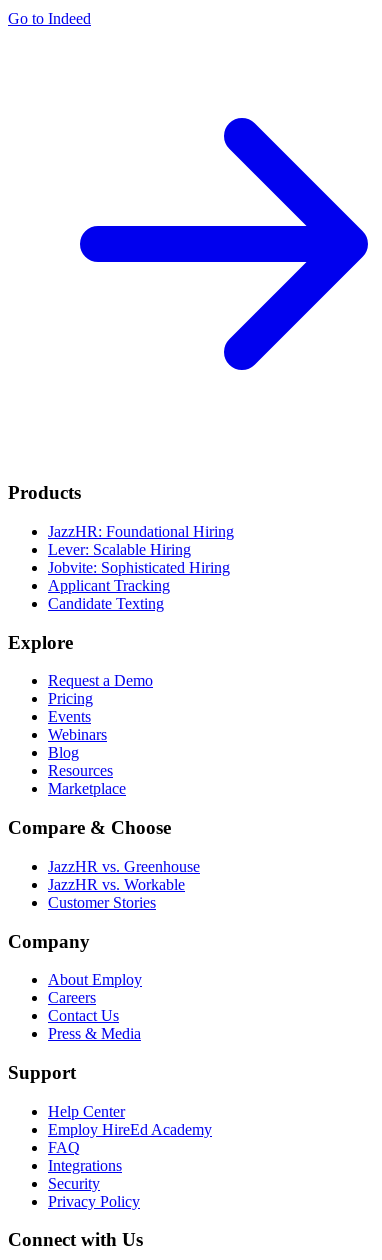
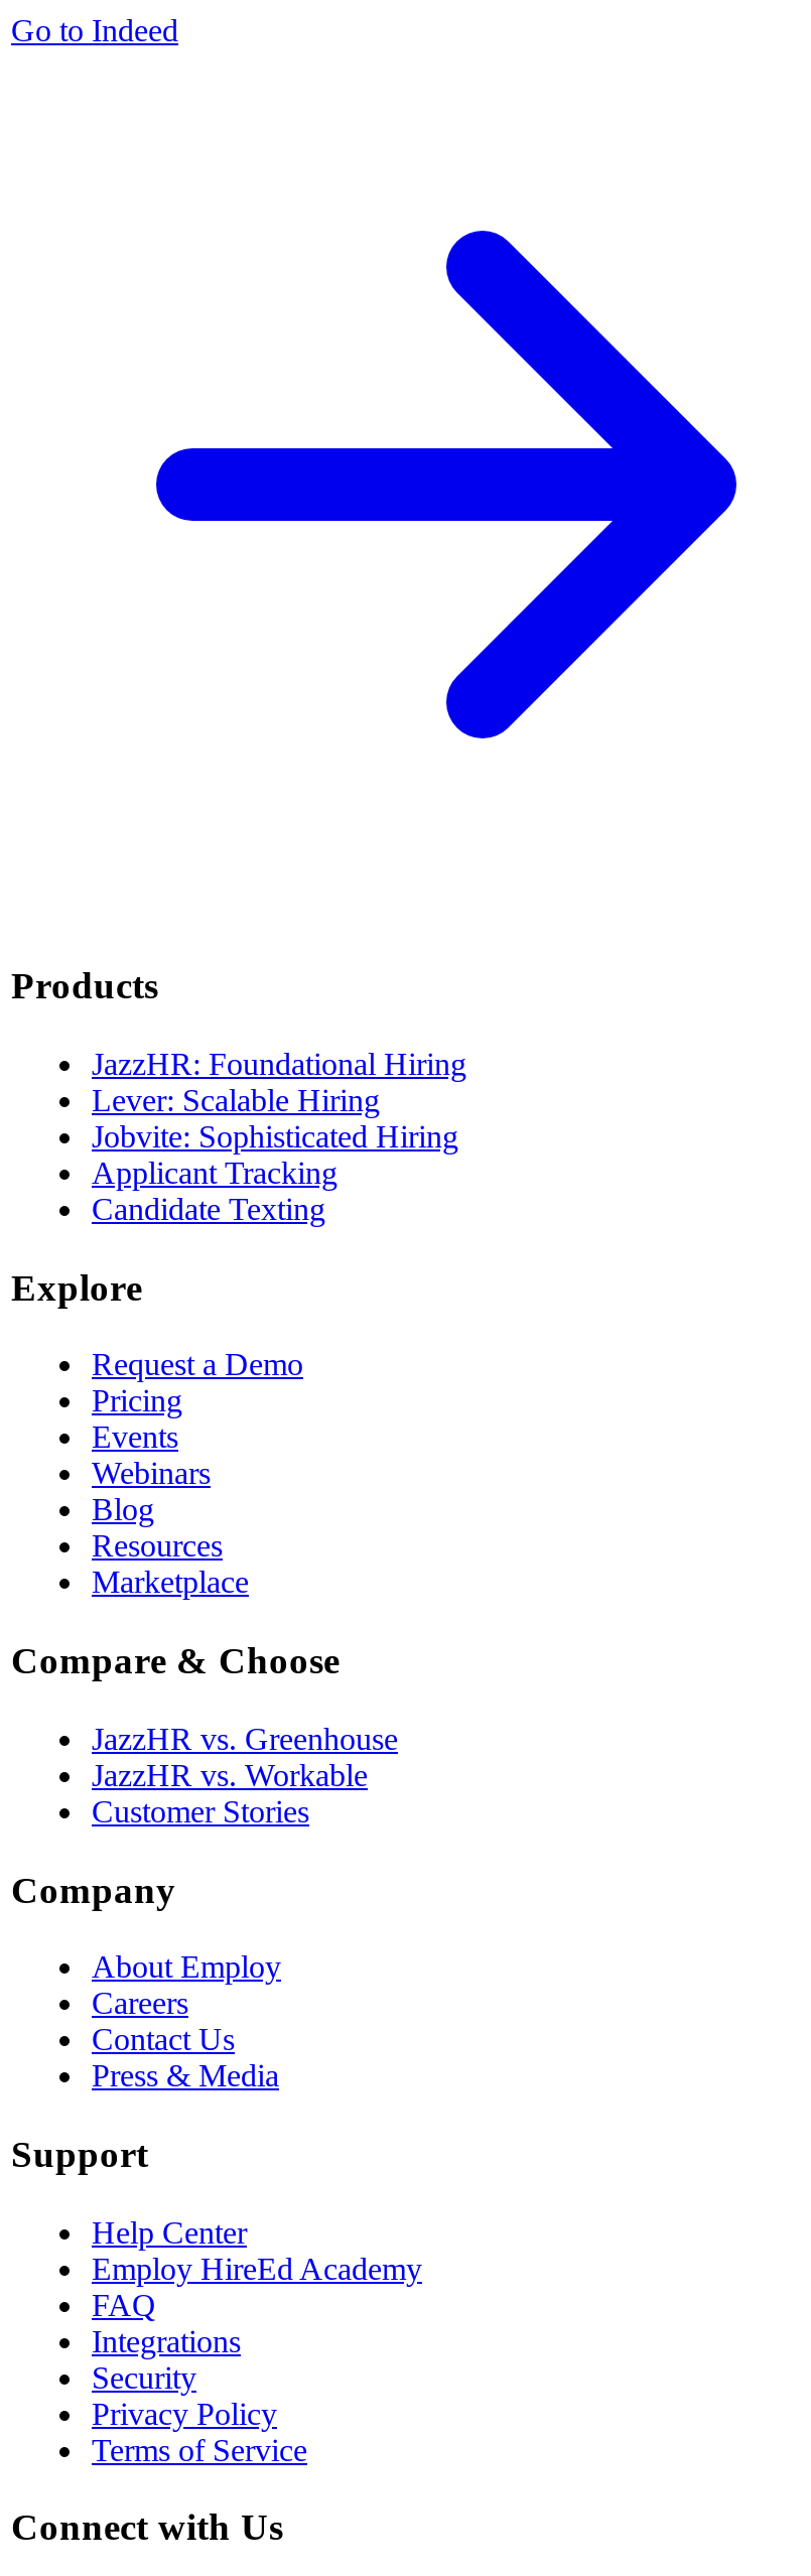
none -> [92,2433,307,2467] Terms of Service

